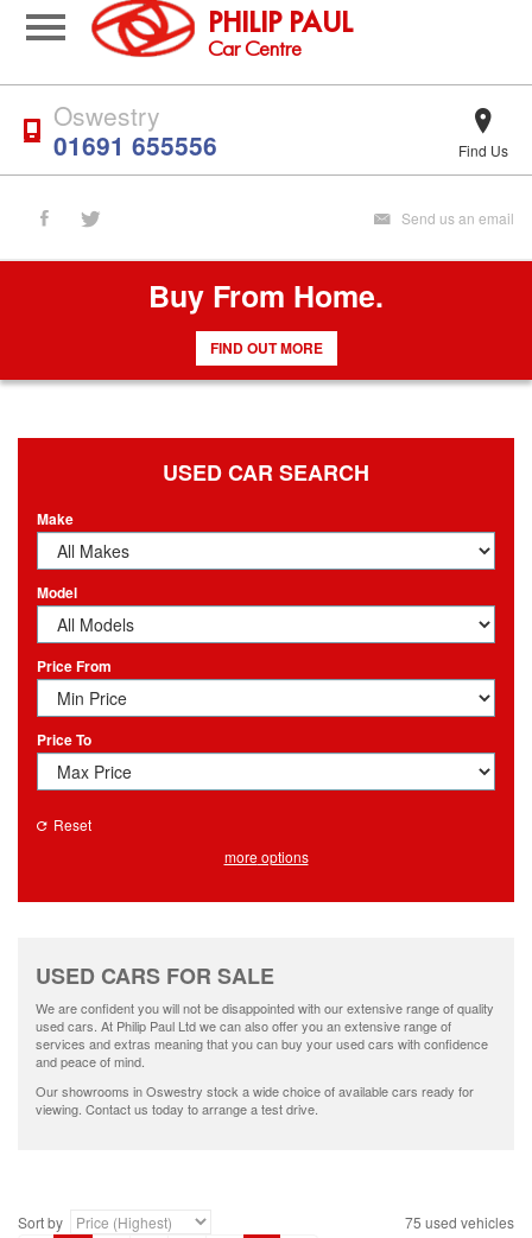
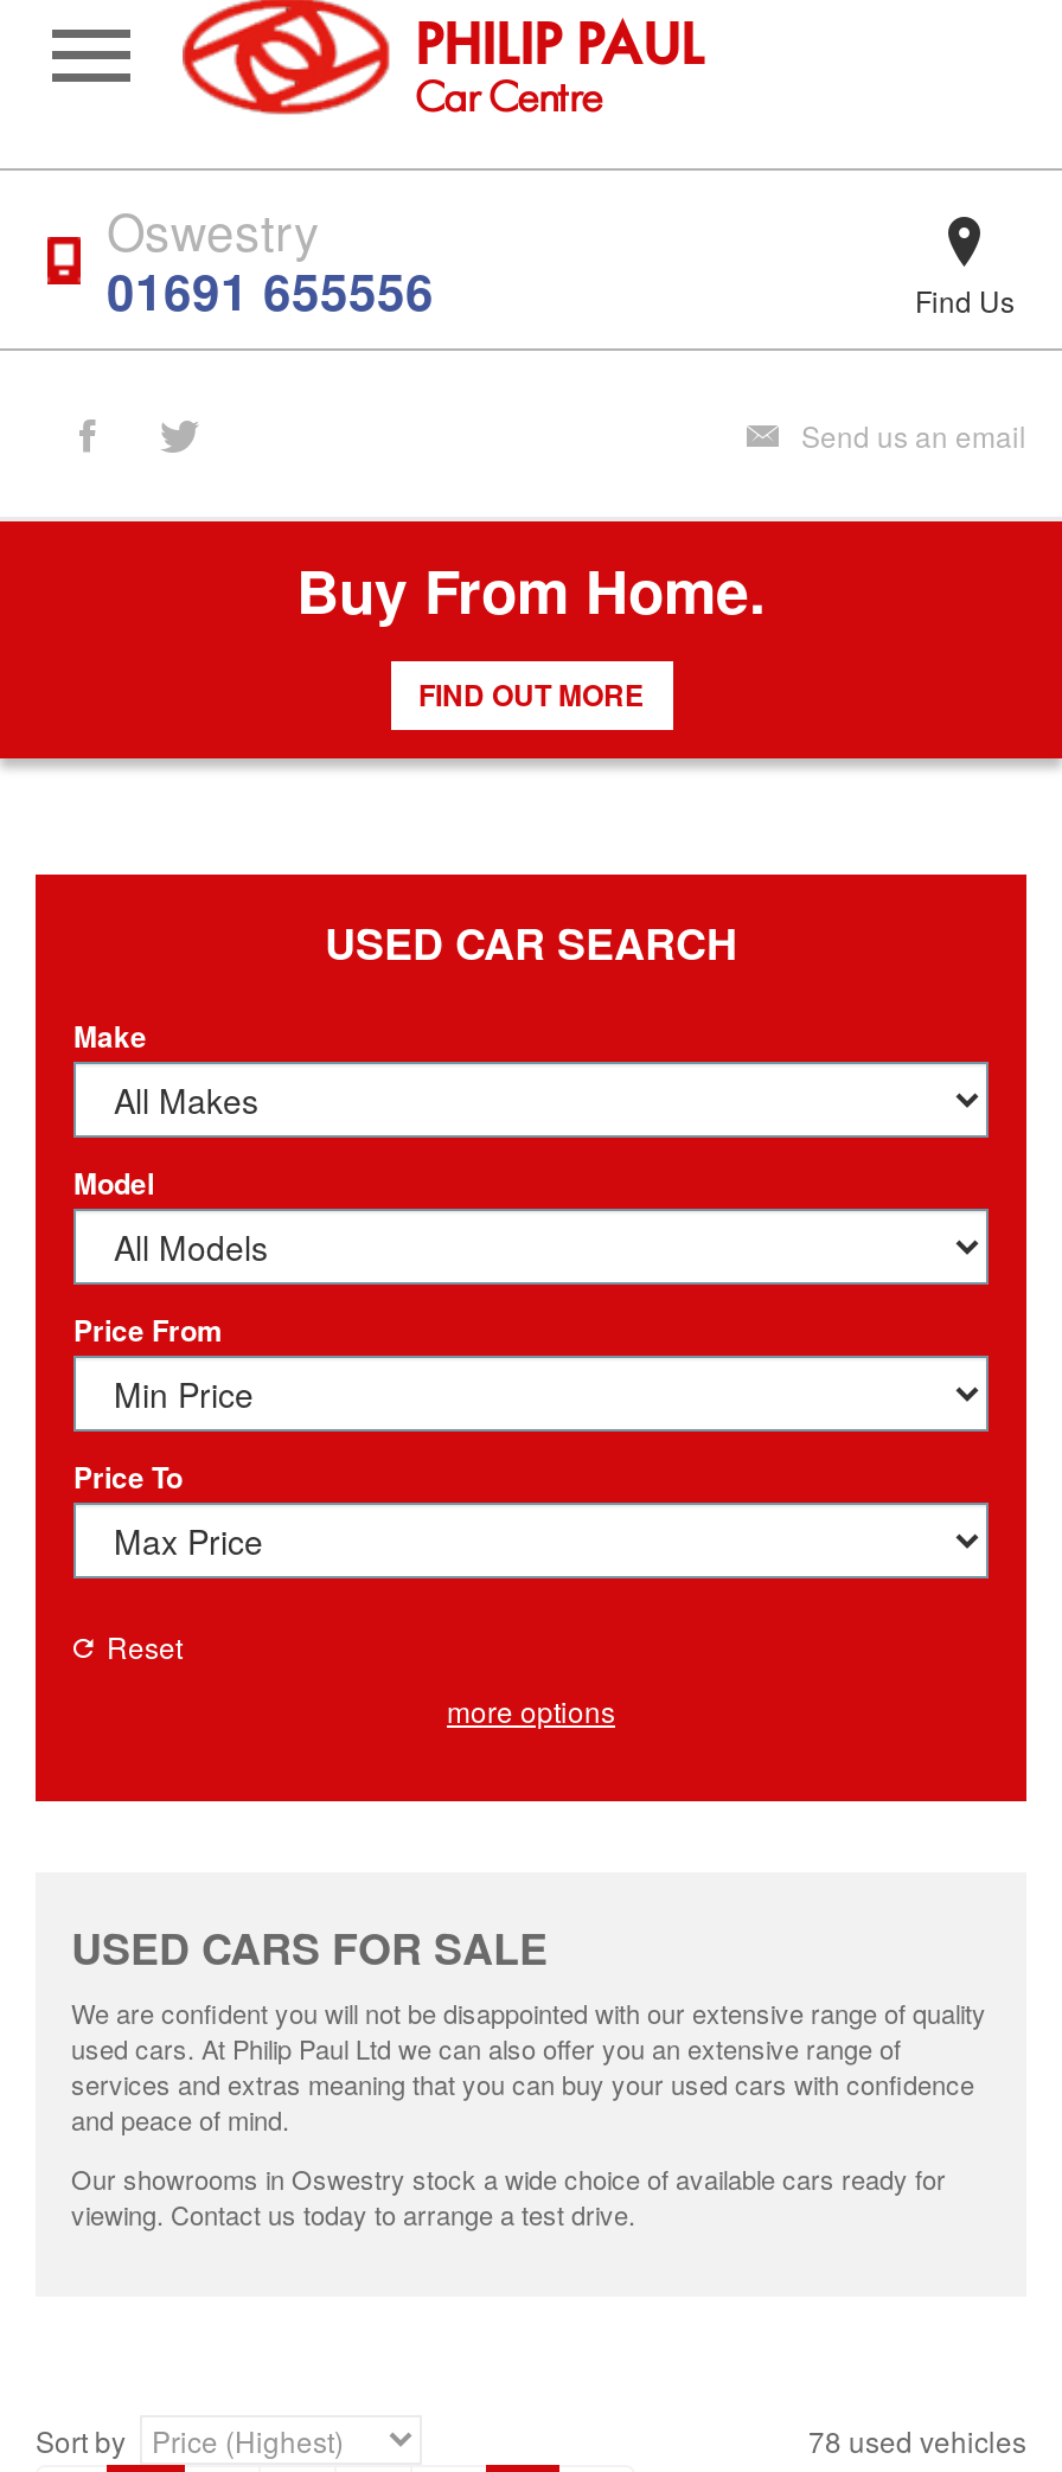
[405,1212,514,1232] 75 used vehicles -> [808,2420,1026,2460] 78 used vehicles

